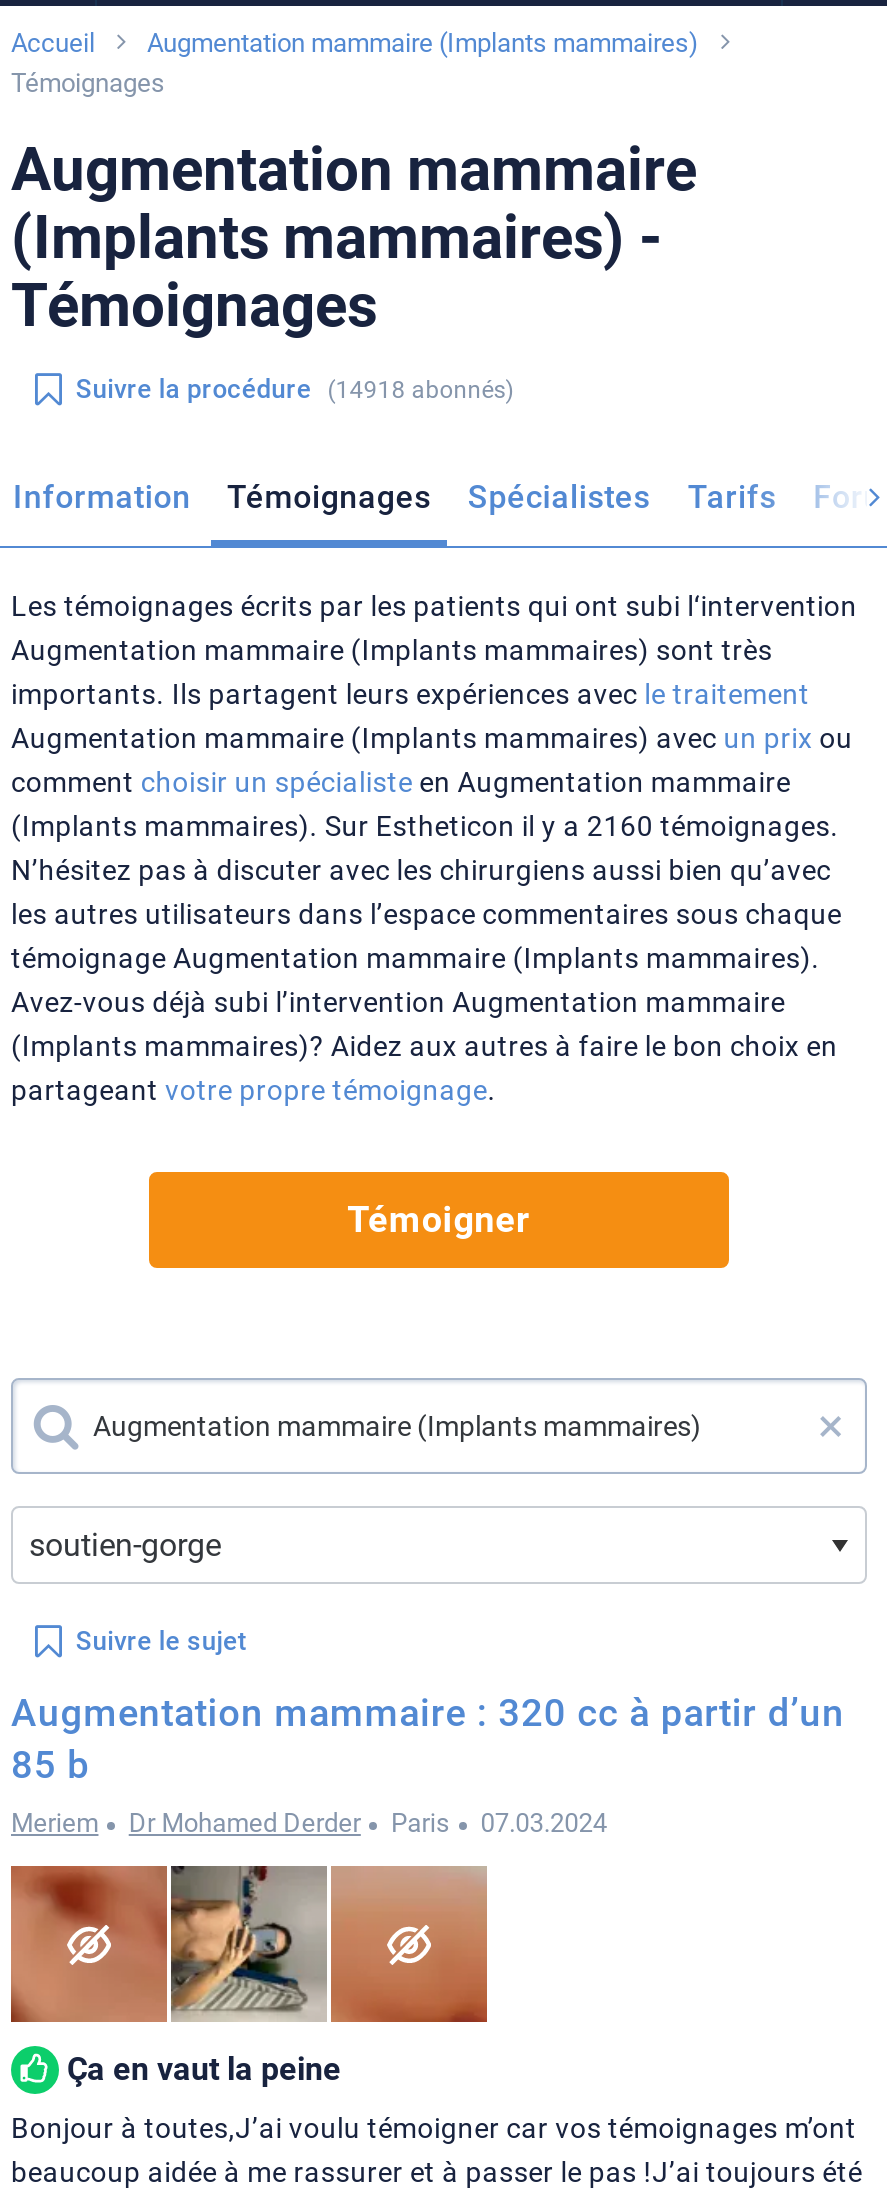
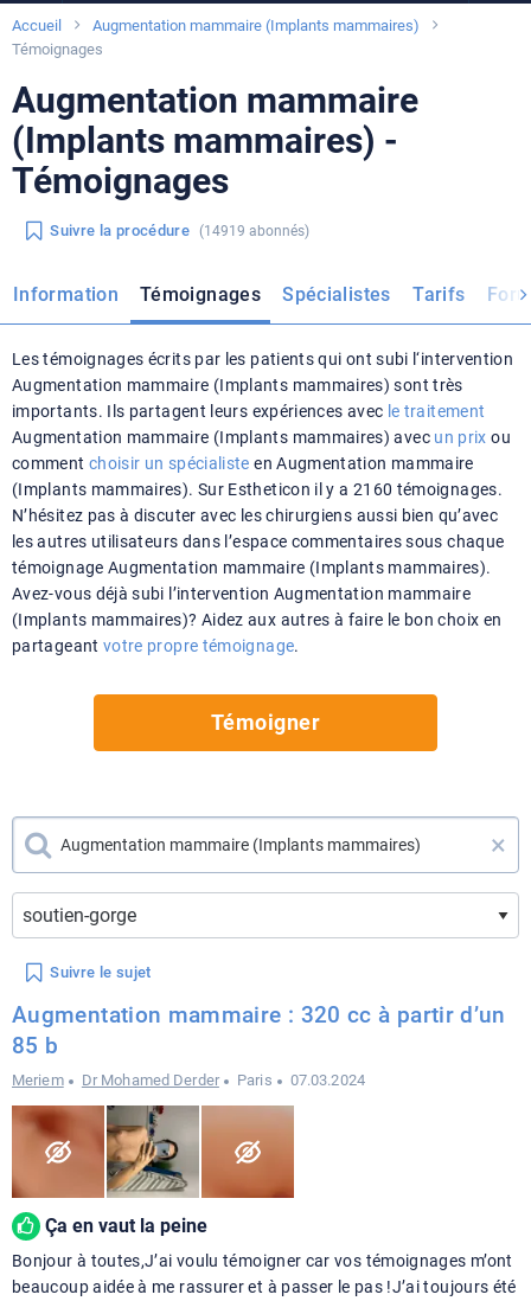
[76,374,513,404] Suivre la procédure (14918 abonnés) -> [50,221,310,239] Suivre la procédure (14919 abonnés)

